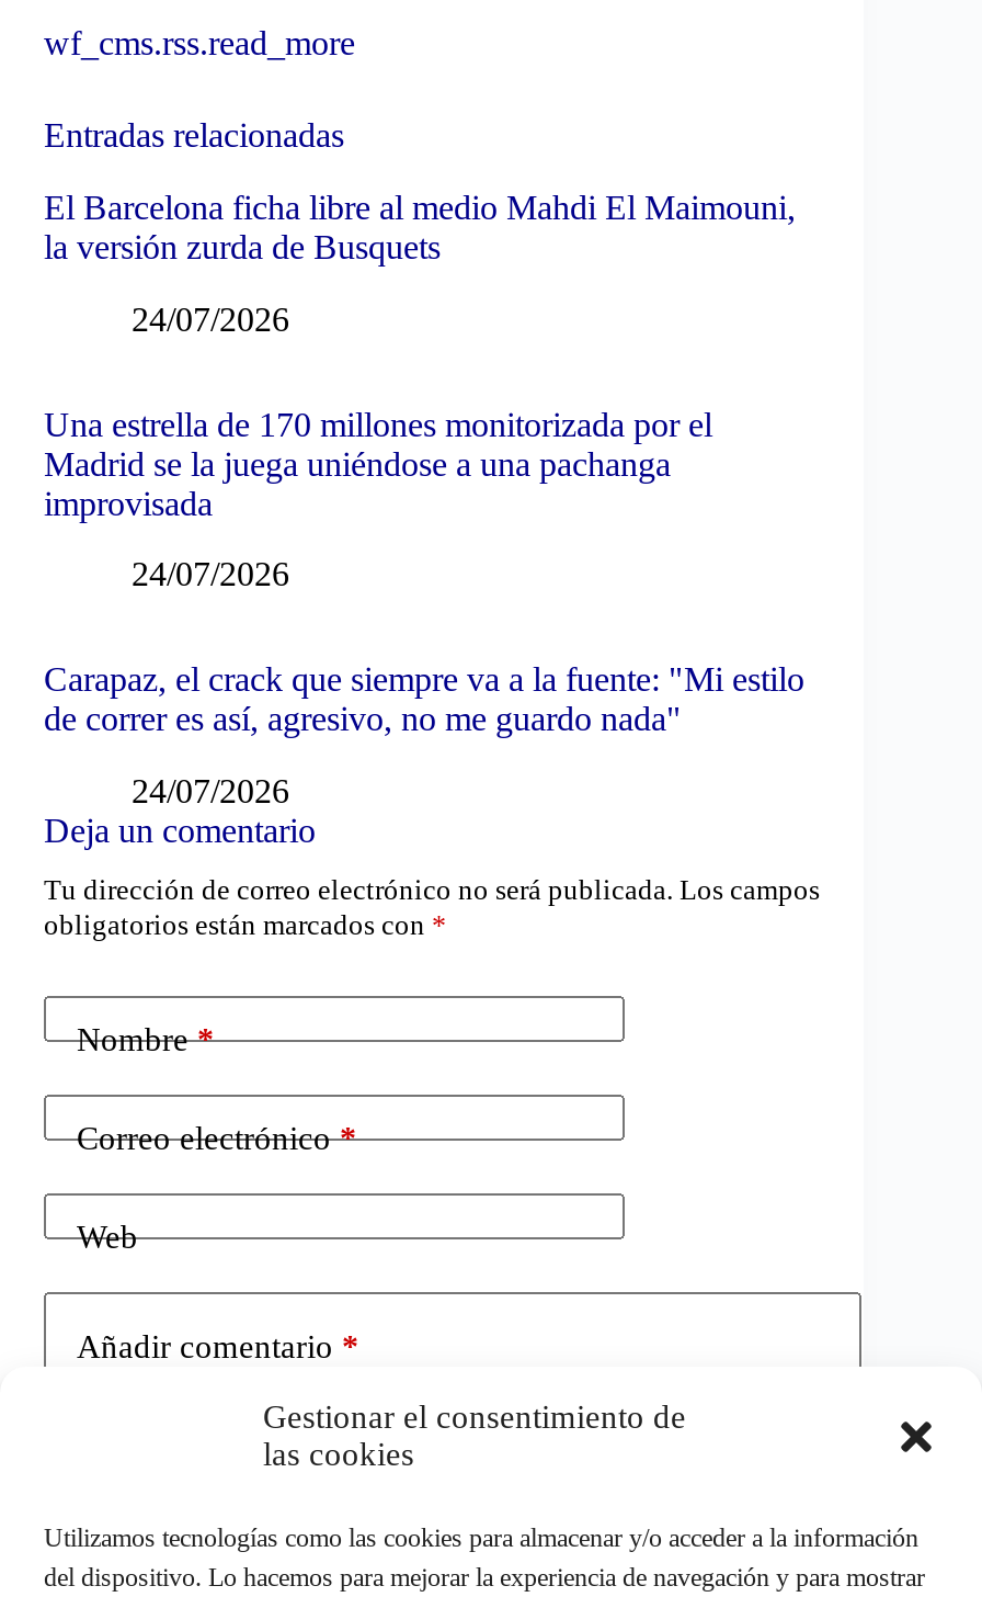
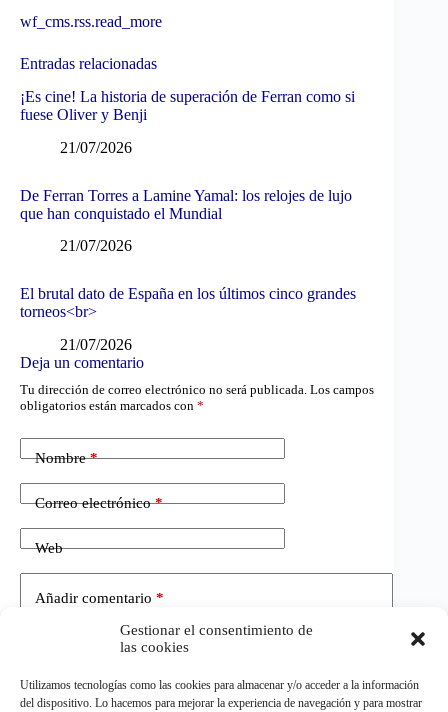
[44,188,796,265] El Barcelona ficha libre al medio Mahdi El Maimouni, | la versión zurda de Busquets -> [20,88,355,123] ¡Es cine! La historia de superación de Ferran como si | fuese Oliver y Benji
[132,300,289,337] 24/07/2026 -> [60,139,132,156] 21/07/2026
[44,405,712,521] Una estrella de 170 millones monitorizada por el | Madrid se la juega uniéndose a una pachanga | improvisada -> [20,187,352,222] De Ferran Torres a Lamine Yamal: los relojes de lujo | que han conquistado el Mundial
[132,556,289,593] 24/07/2026 -> [60,237,132,254] 21/07/2026
[44,661,804,738] Carapaz, el crack que siempre va a la fuente: "Mi estilo | de correr es así, agresivo, no me guardo nada" -> [20,285,356,320] El brutal dato de España en los últimos cinco grandes | torneos<br>
[132,773,289,810] 24/07/2026 -> [60,336,132,353] 21/07/2026

